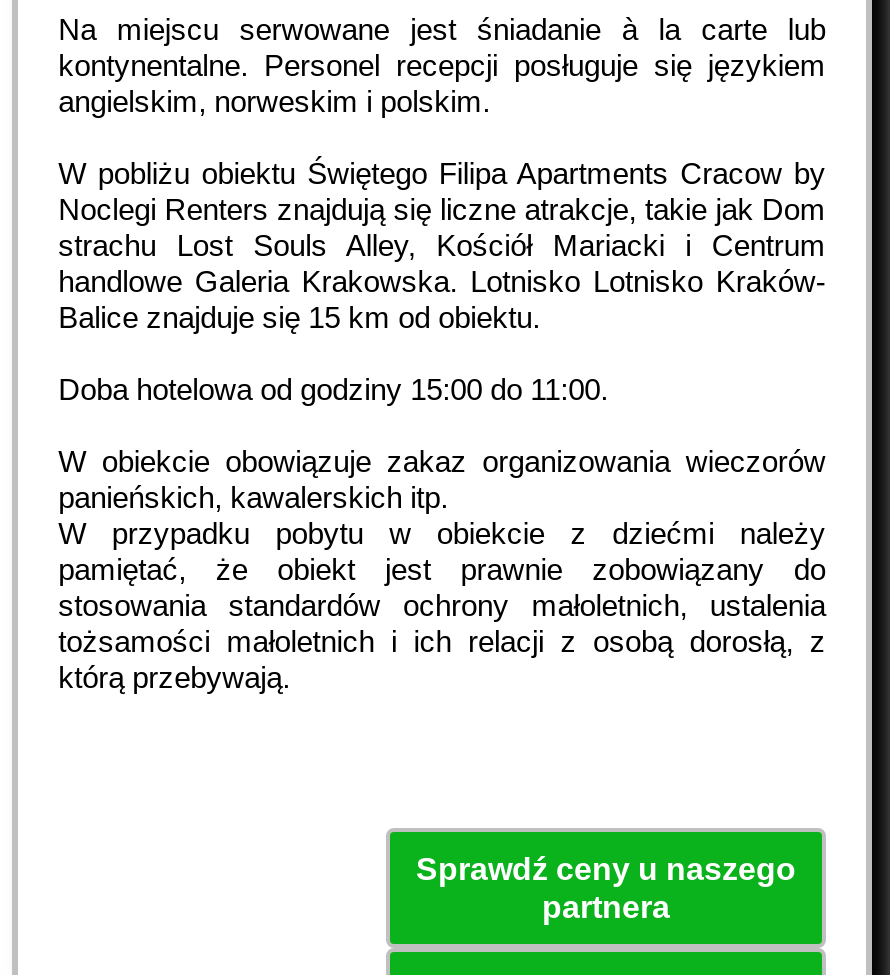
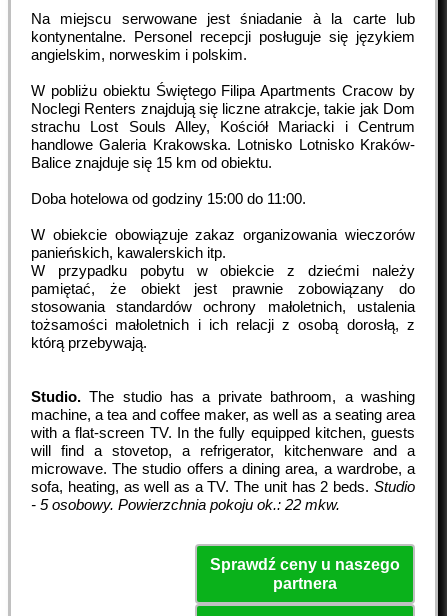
none -> [31,388,415,513] Studio. The studio has a private bathroom, a washing | machine, a tea and coffee maker, as well as a seating area | with a flat-screen TV. In the fully equipped kitchen, guests | will find a stovetop, a refrigerator, kitchenware and a | microwave. The studio offers a dining area, a wardrobe, a | sofa, heating, as well as a TV. The unit has 2 beds. Studio | - 5 osobowy. Powierzchnia pokoju ok.: 22 mkw.

